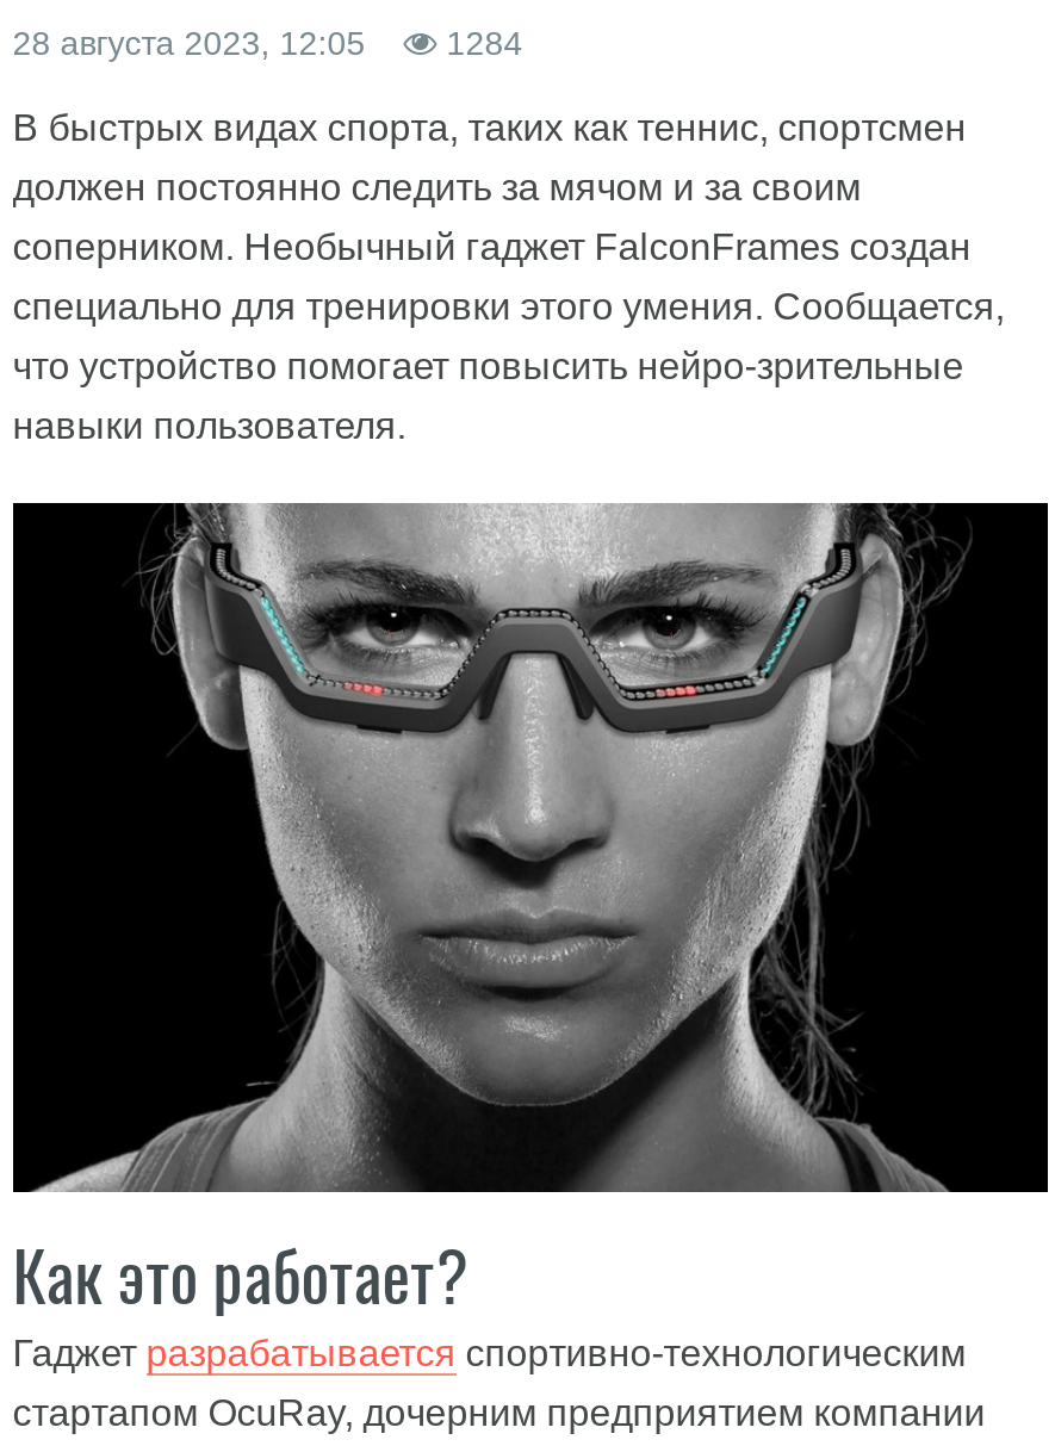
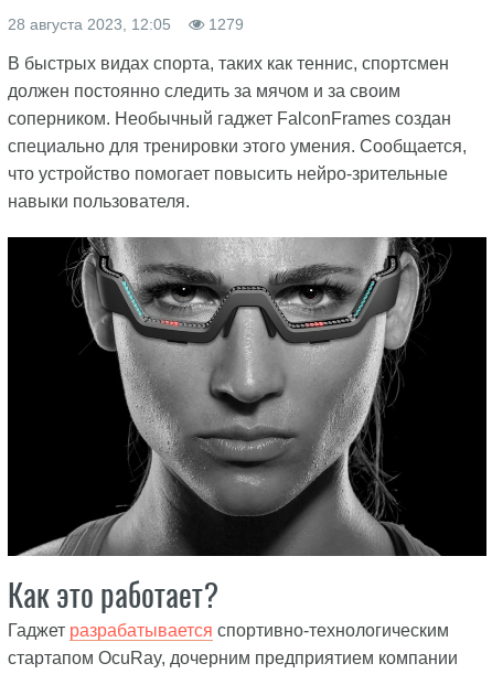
[12,24,523,62] 28 августа 2023, 12:05 1284 -> [7,15,243,33] 28 августа 2023, 12:05 1279

